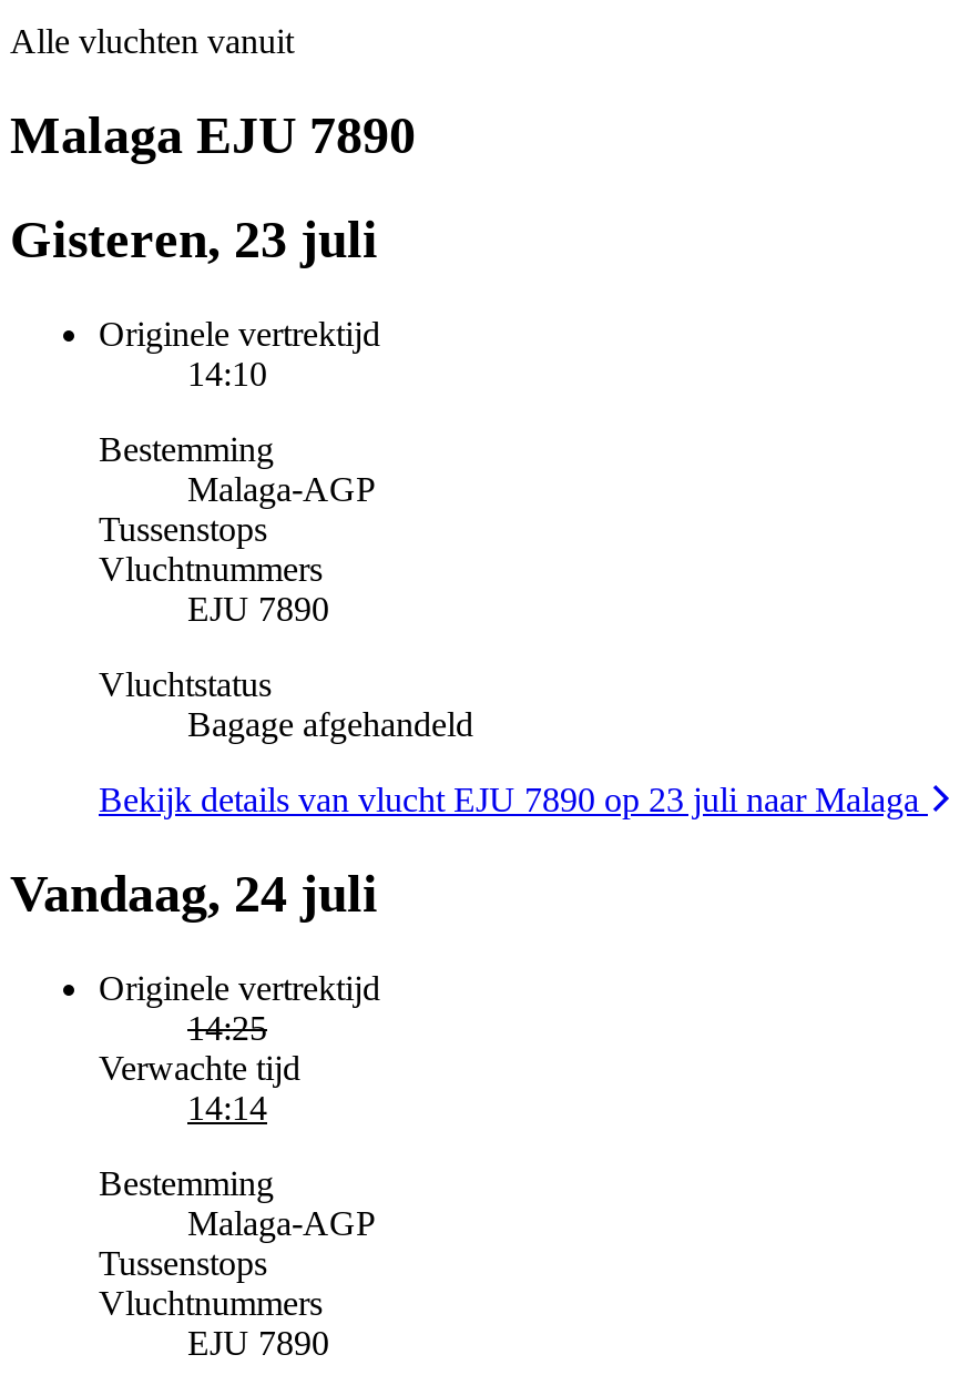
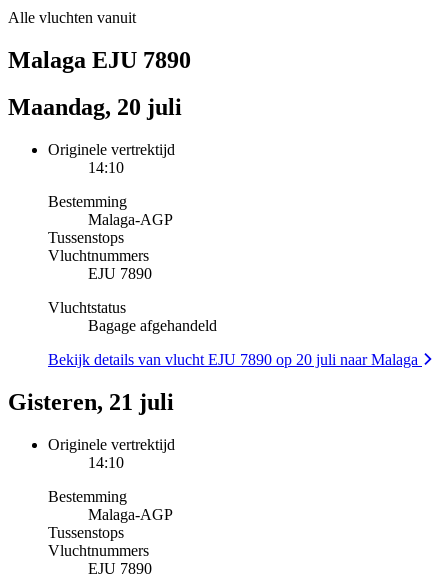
[10,210,378,268] Gisteren, 23 juli -> [8,94,182,120] Maandag, 20 juli
[99,780,928,818] Bekijk details van vlucht EJU 7890 op 23 juli naar Malaga -> [48,351,422,368] Bekijk details van vlucht EJU 7890 op 20 juli naar Malaga
[10,864,378,922] Vandaag, 24 juli -> [8,389,174,415] Gisteren, 21 juli
[99,1008,300,1126] 14:25 | Verwachte tijd | 14:14 -> [88,453,124,470] 14:10

